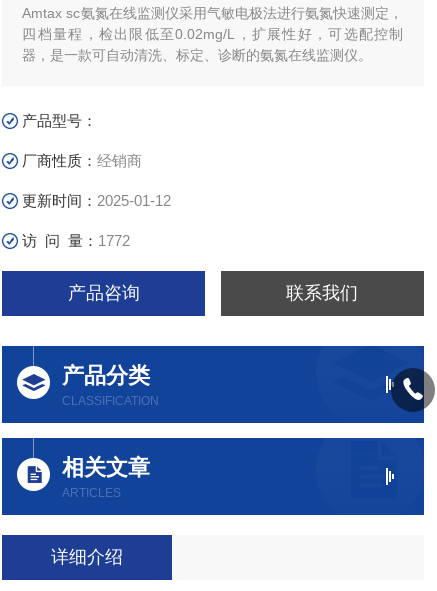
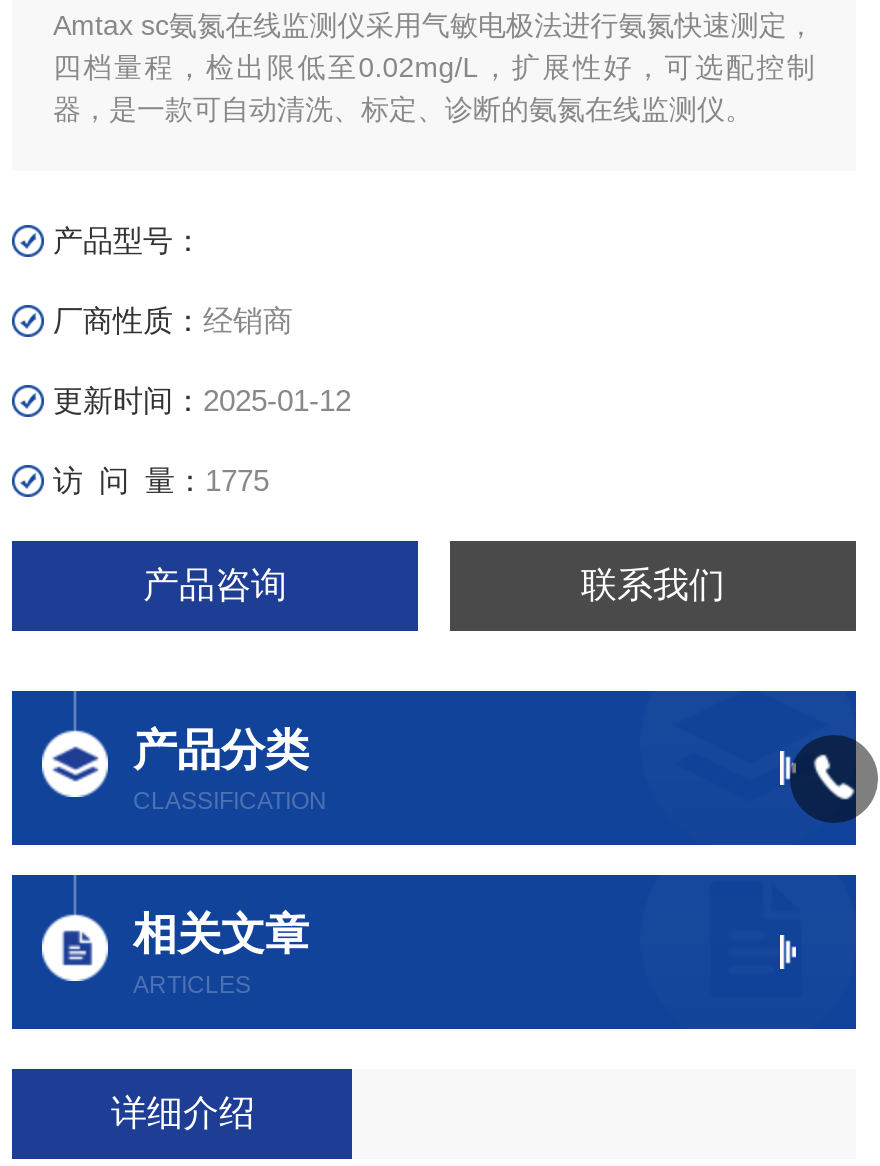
[22,232,130,249] 访 问 量：1772 -> [53,463,269,497] 访 问 量：1775

